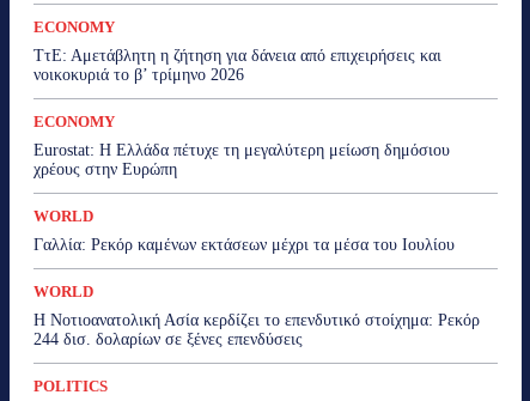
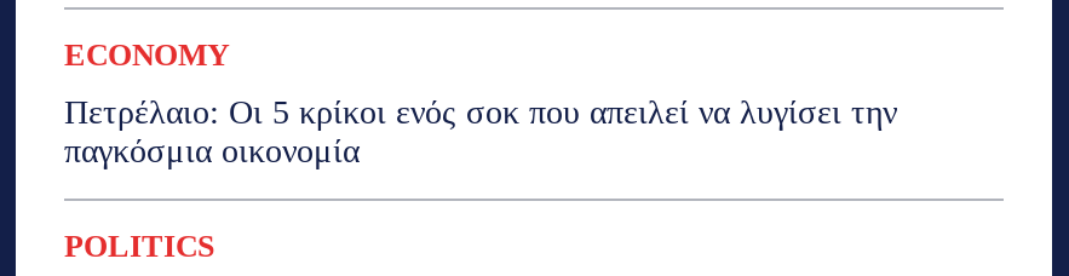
[33,47,480,348] ΤτΕ: Αμετάβλητη η ζήτηση για δάνεια από επιχειρήσεις και | νοικοκυριά το β’ τρίμηνο 2026 | ECONOMY | Eurostat: Η Ελλάδα πέτυχε τη μεγαλύτερη μείωση δημόσιου | χρέους στην Ευρώπη | WORLD | Γαλλία: Ρεκόρ καμένων εκτάσεων μέχρι τα μέσα του Ιουλίου | WORLD | Η Νοτιοανατολική Ασία κερδίζει το επενδυτικό στοίχημα: Ρεκόρ | 244 δισ. δολαρίων σε ξένες επενδύσεις -> [64,95,897,170] Πετρέλαιο: Οι 5 κρίκοι ενός σοκ που απειλεί να λυγίσει την | παγκόσμια οικονομία

